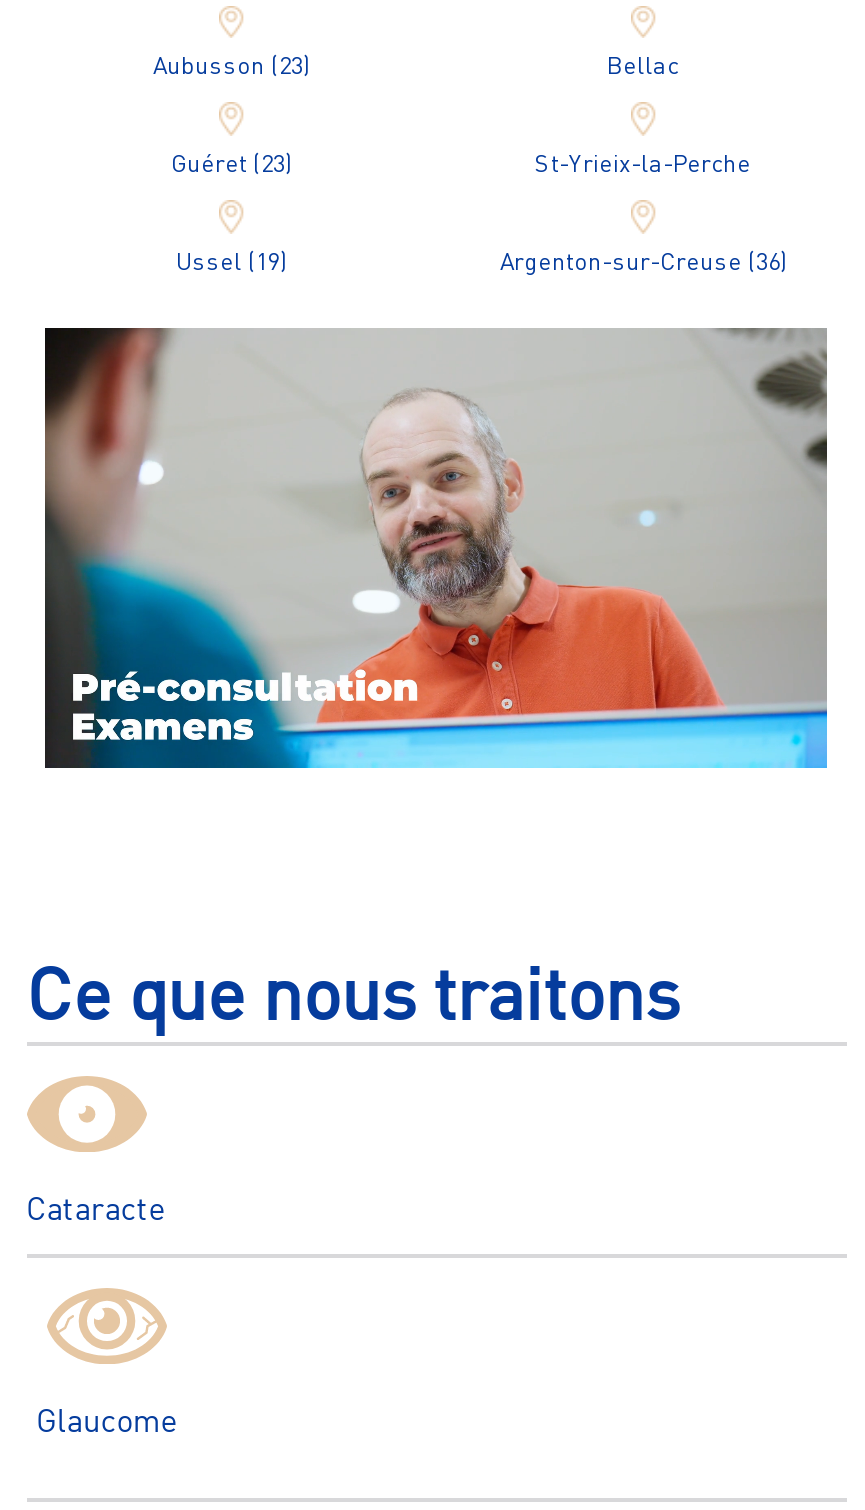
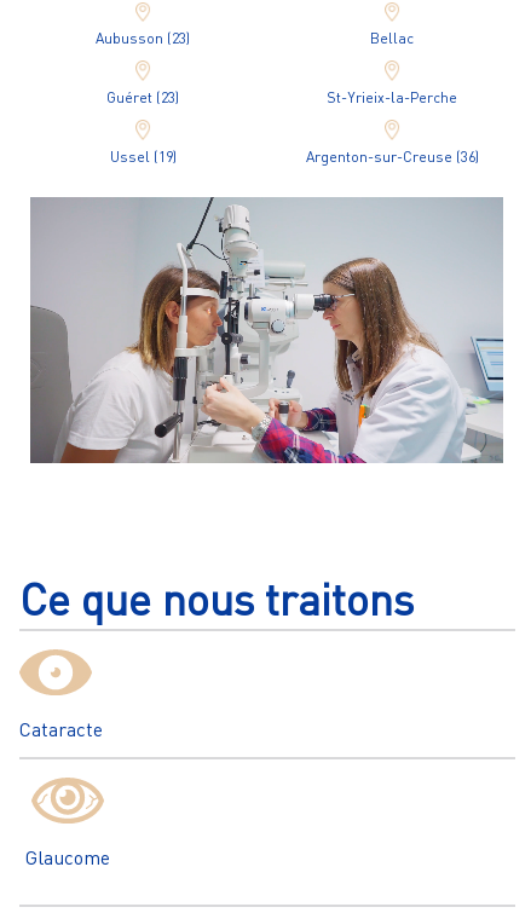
[45,328,829,770] [image] -> [30,197,504,464] [image]

